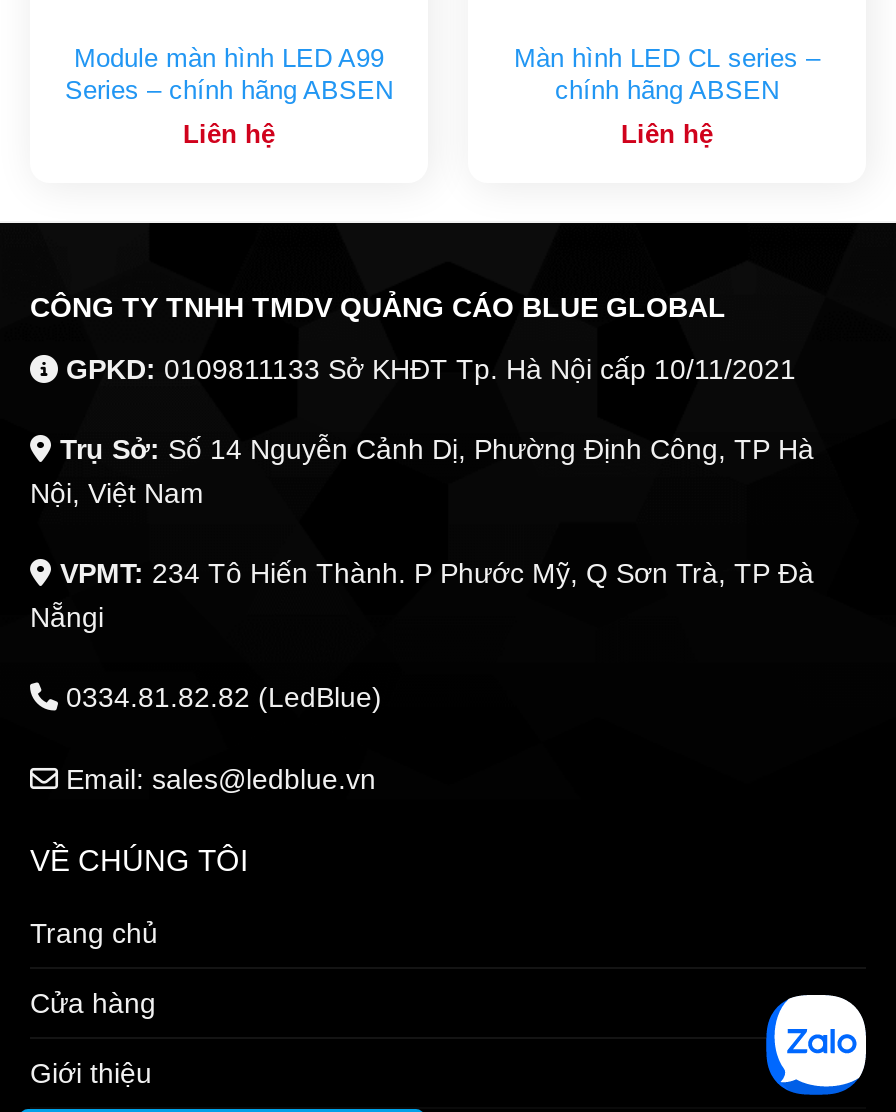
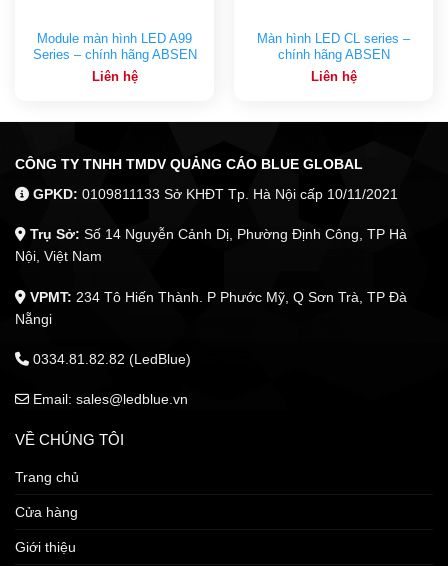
[764,992,868,1098] [image] -> none

